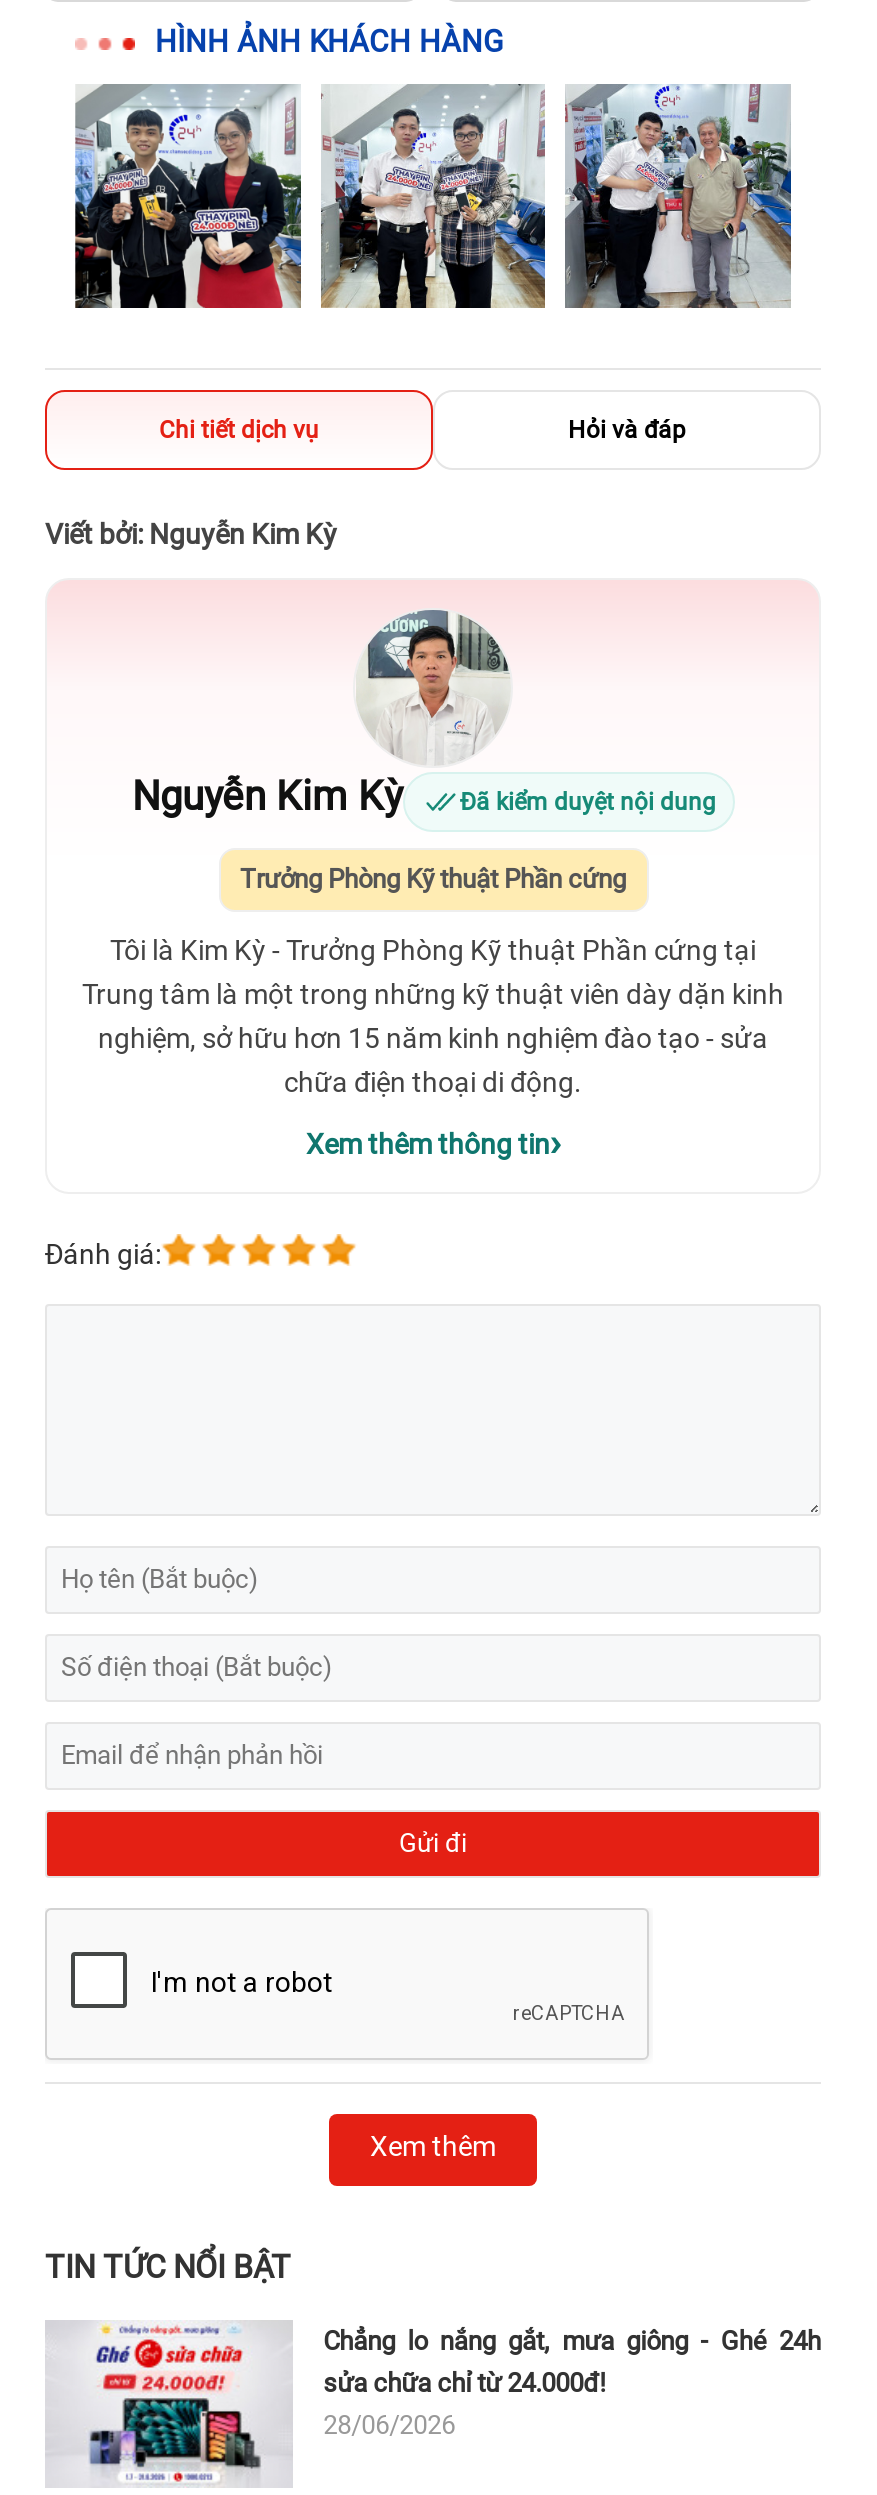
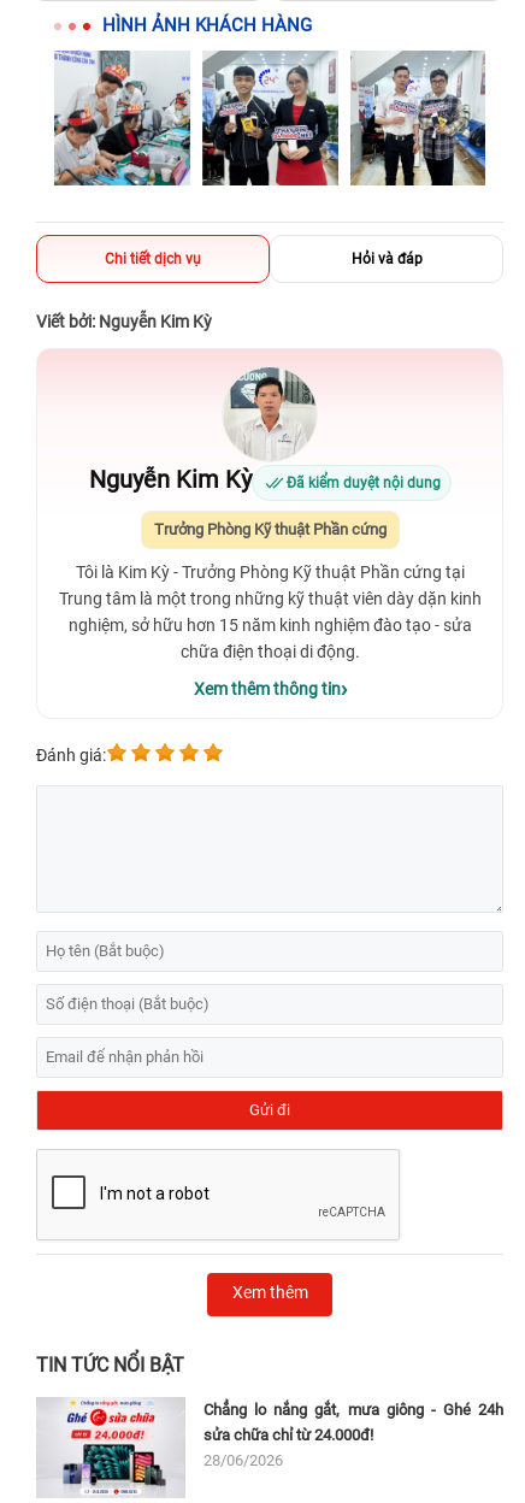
[73,84,303,310] [image] -> [54,51,191,187] [image]
[321,86,547,310] [image] -> [201,51,340,187] [image]
[563,84,793,310] [image] -> [350,51,486,187] [image]

